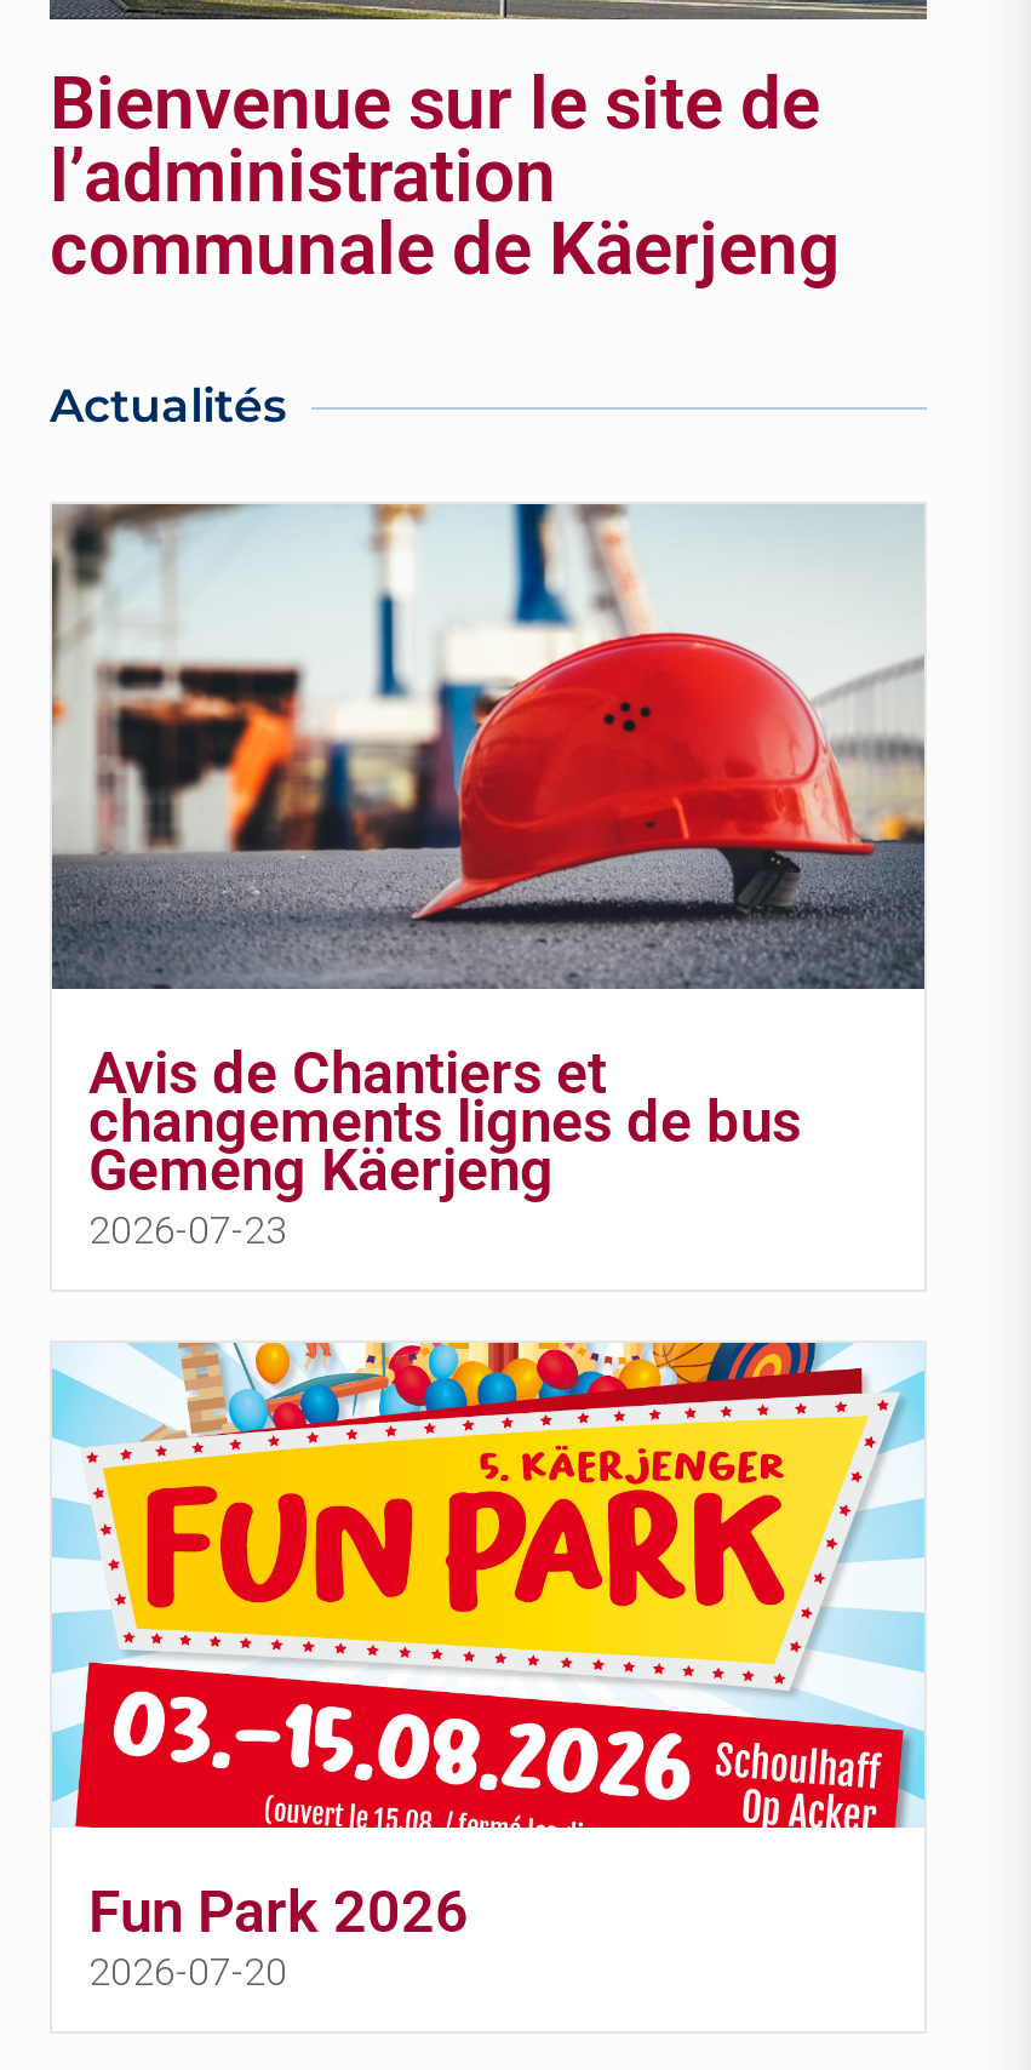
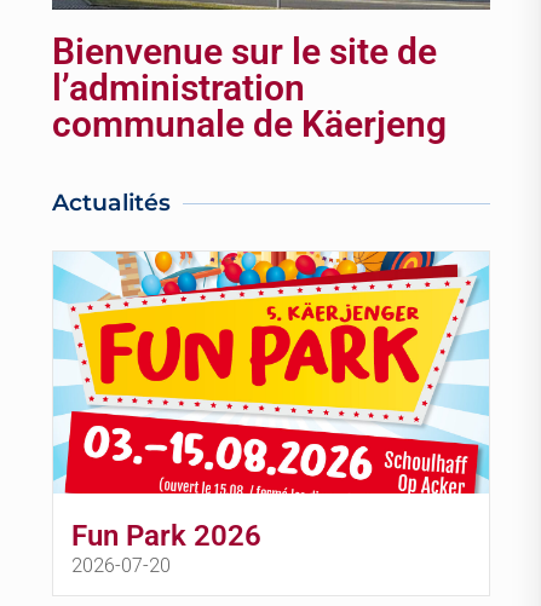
[50,502,927,1254] [image] | Avis de Chantiers et | changements lignes de bus | Gemeng Käerjeng | 2026-07-23 -> none

